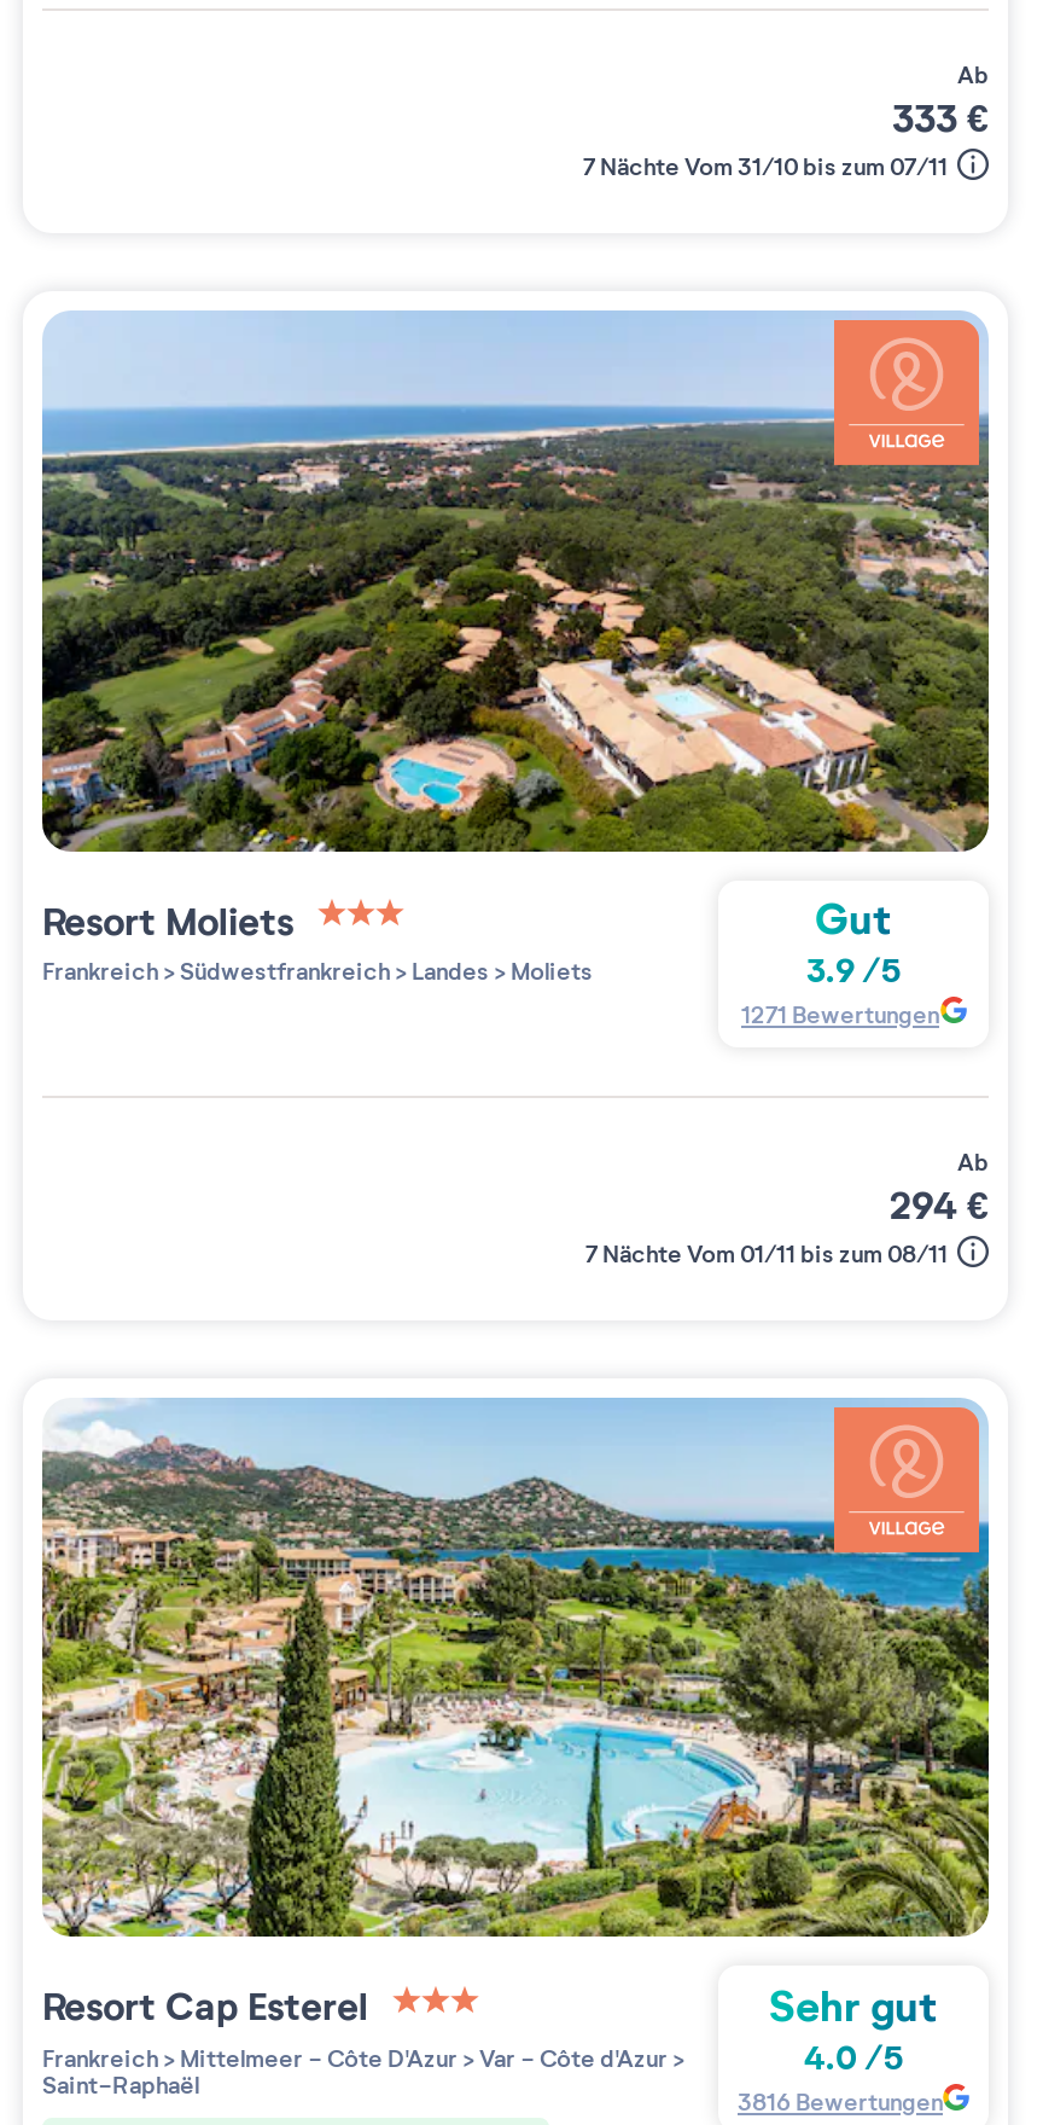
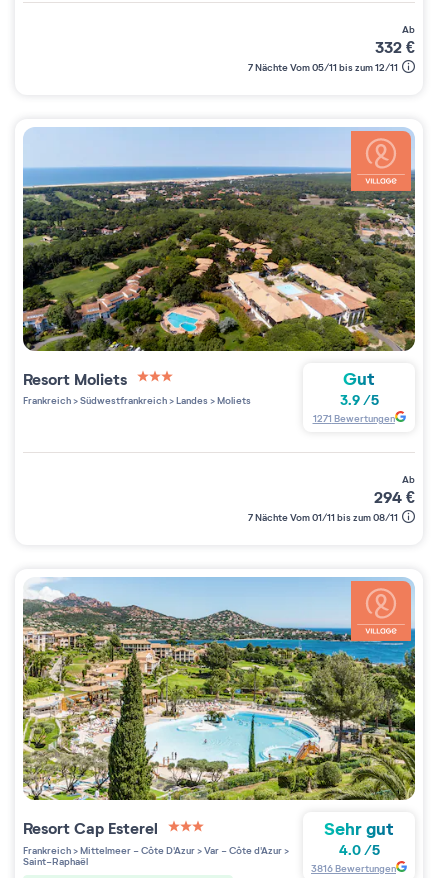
[892,94,989,145] 333 € -> [375,37,415,58] 332 €
[583,152,948,183] 7 Nächte Vom 31/10 bis zum 07/11 -> [248,61,398,74] 7 Nächte Vom 05/11 bis zum 12/11

